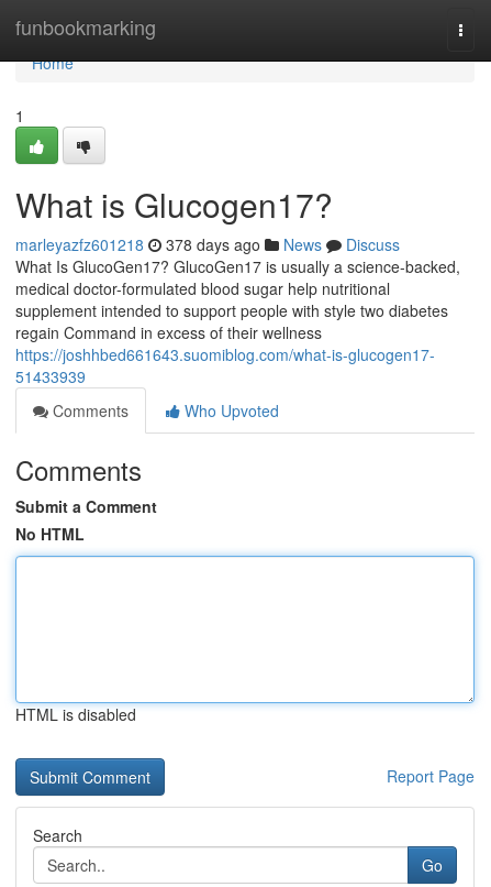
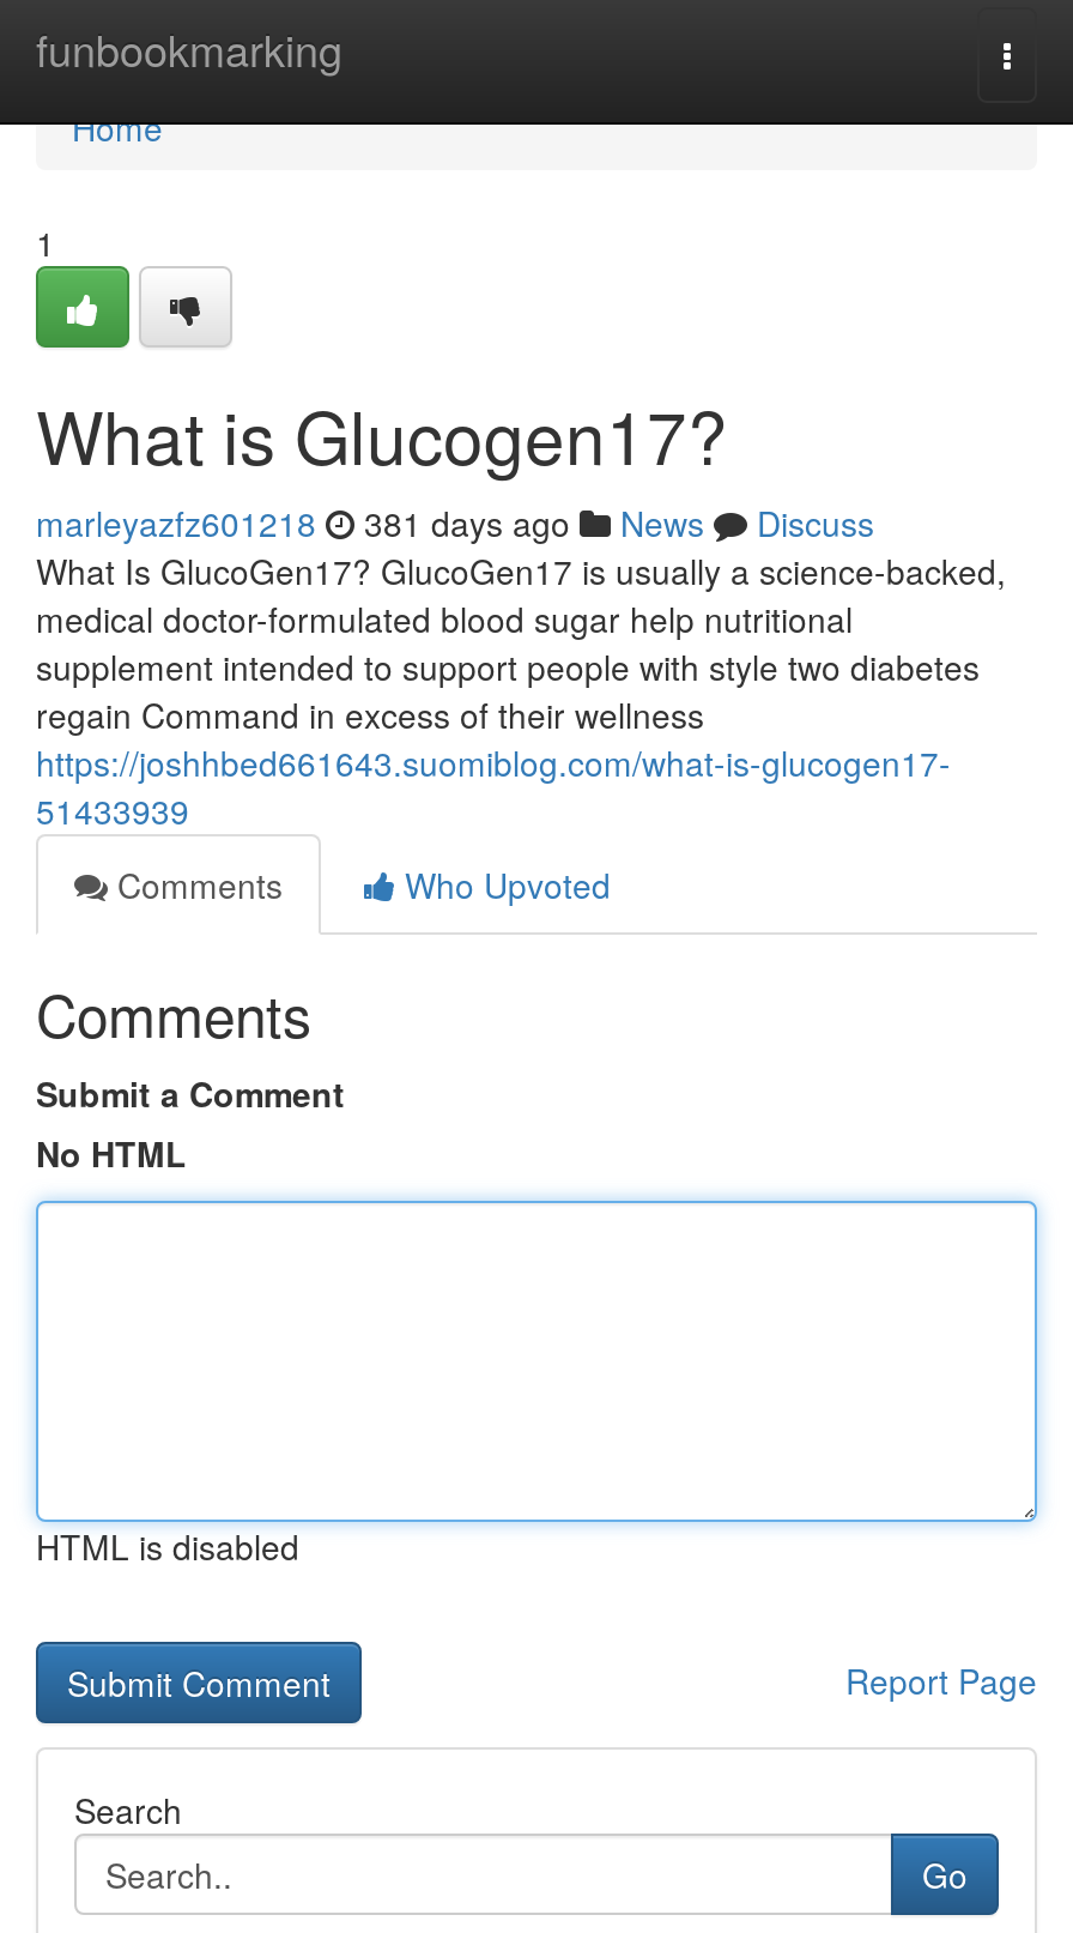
[15,233,400,255] marleyazfz601218 378 days ago News Discuss -> [36,499,874,546] marleyazfz601218 381 days ago News Discuss

